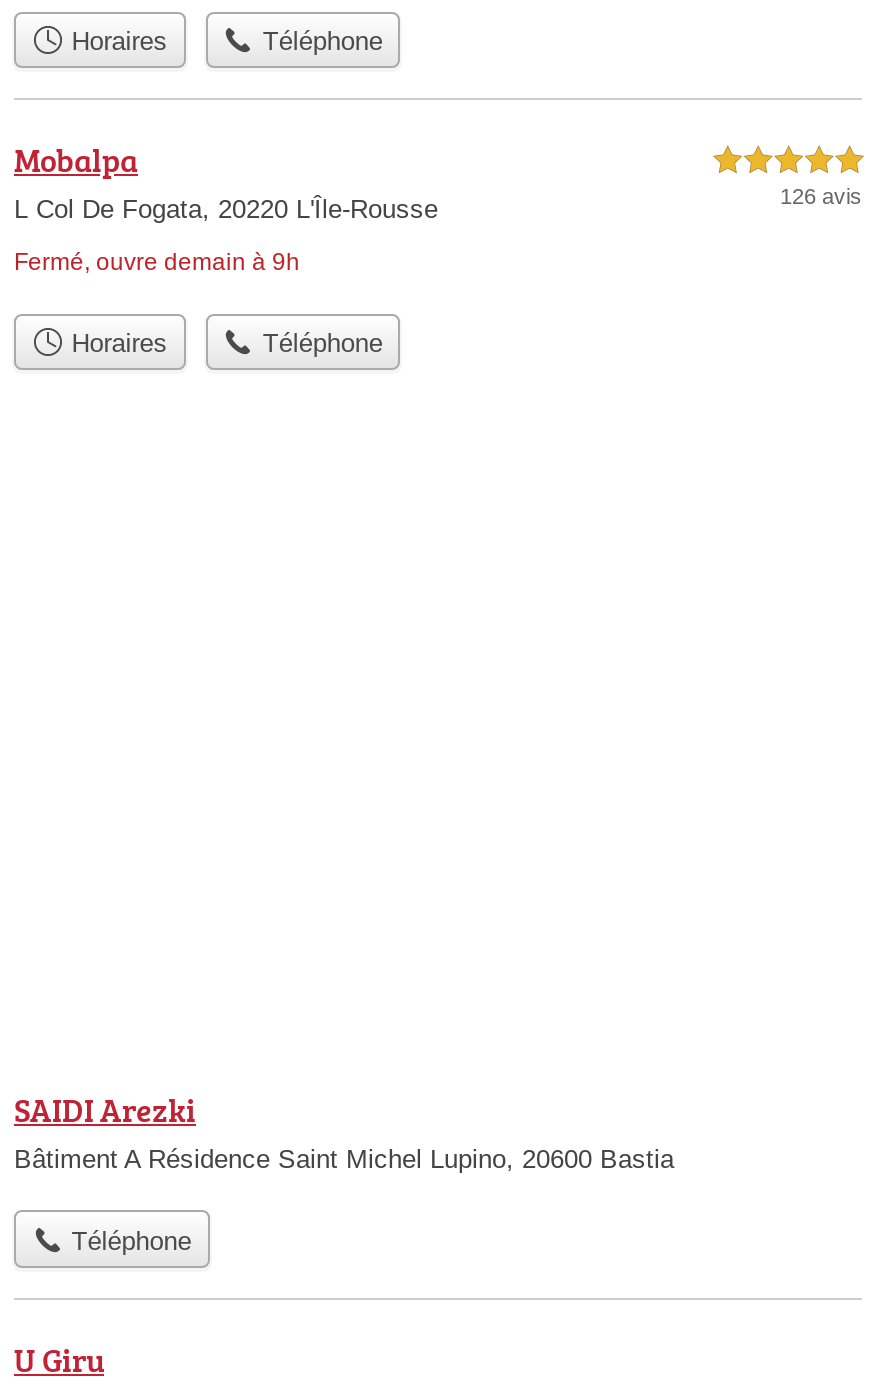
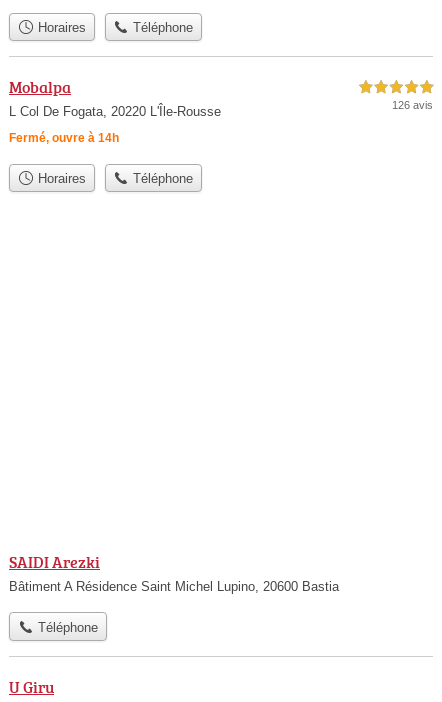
[14,248,300,276] Fermé, ouvre demain à 9h -> [9,131,119,145] Fermé, ouvre à 14h

